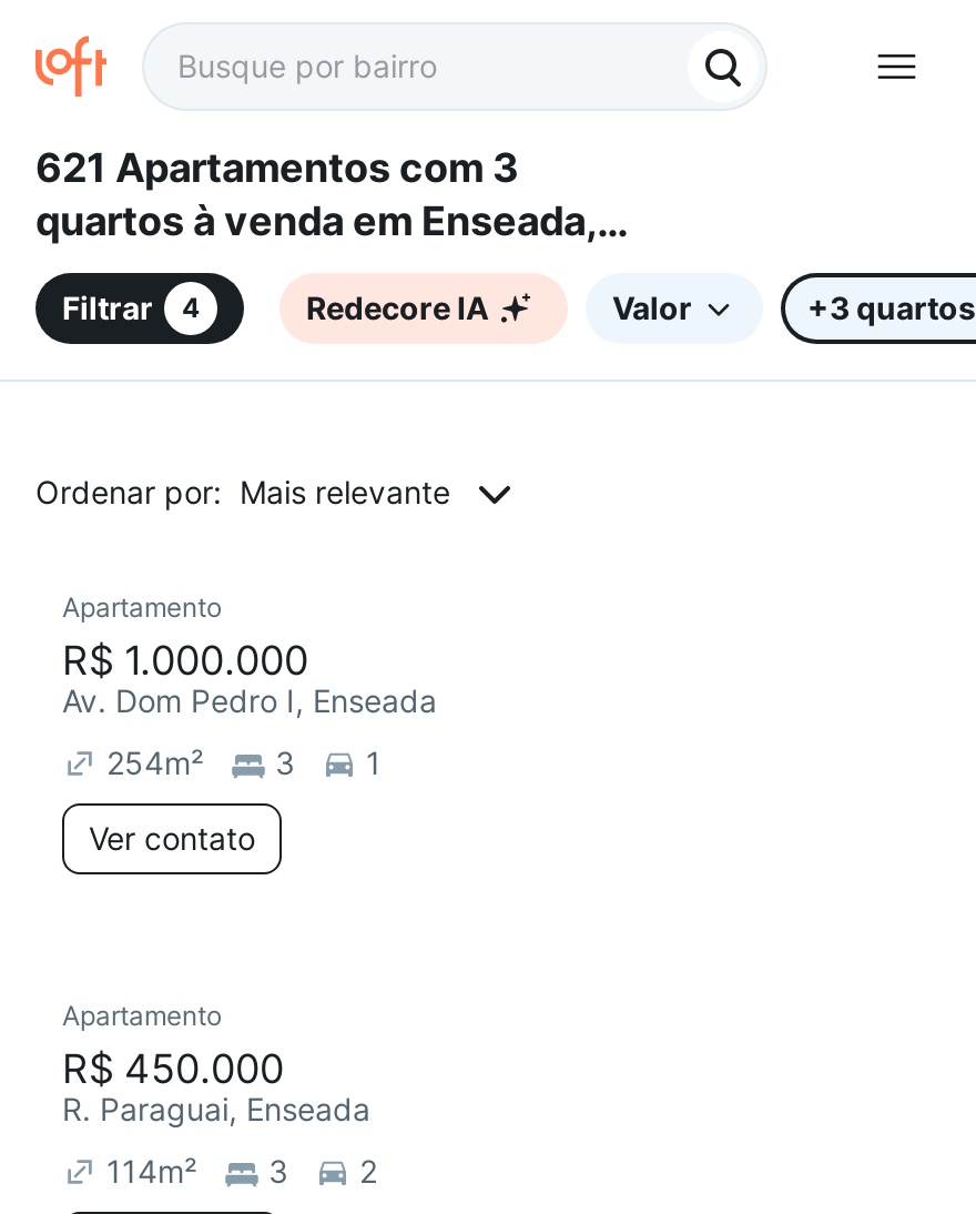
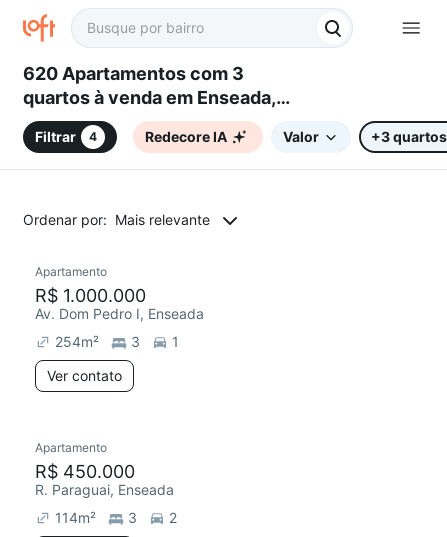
[35,145,519,192] 621 Apartamentos com 3 -> [23,63,244,84] 620 Apartamentos com 3

